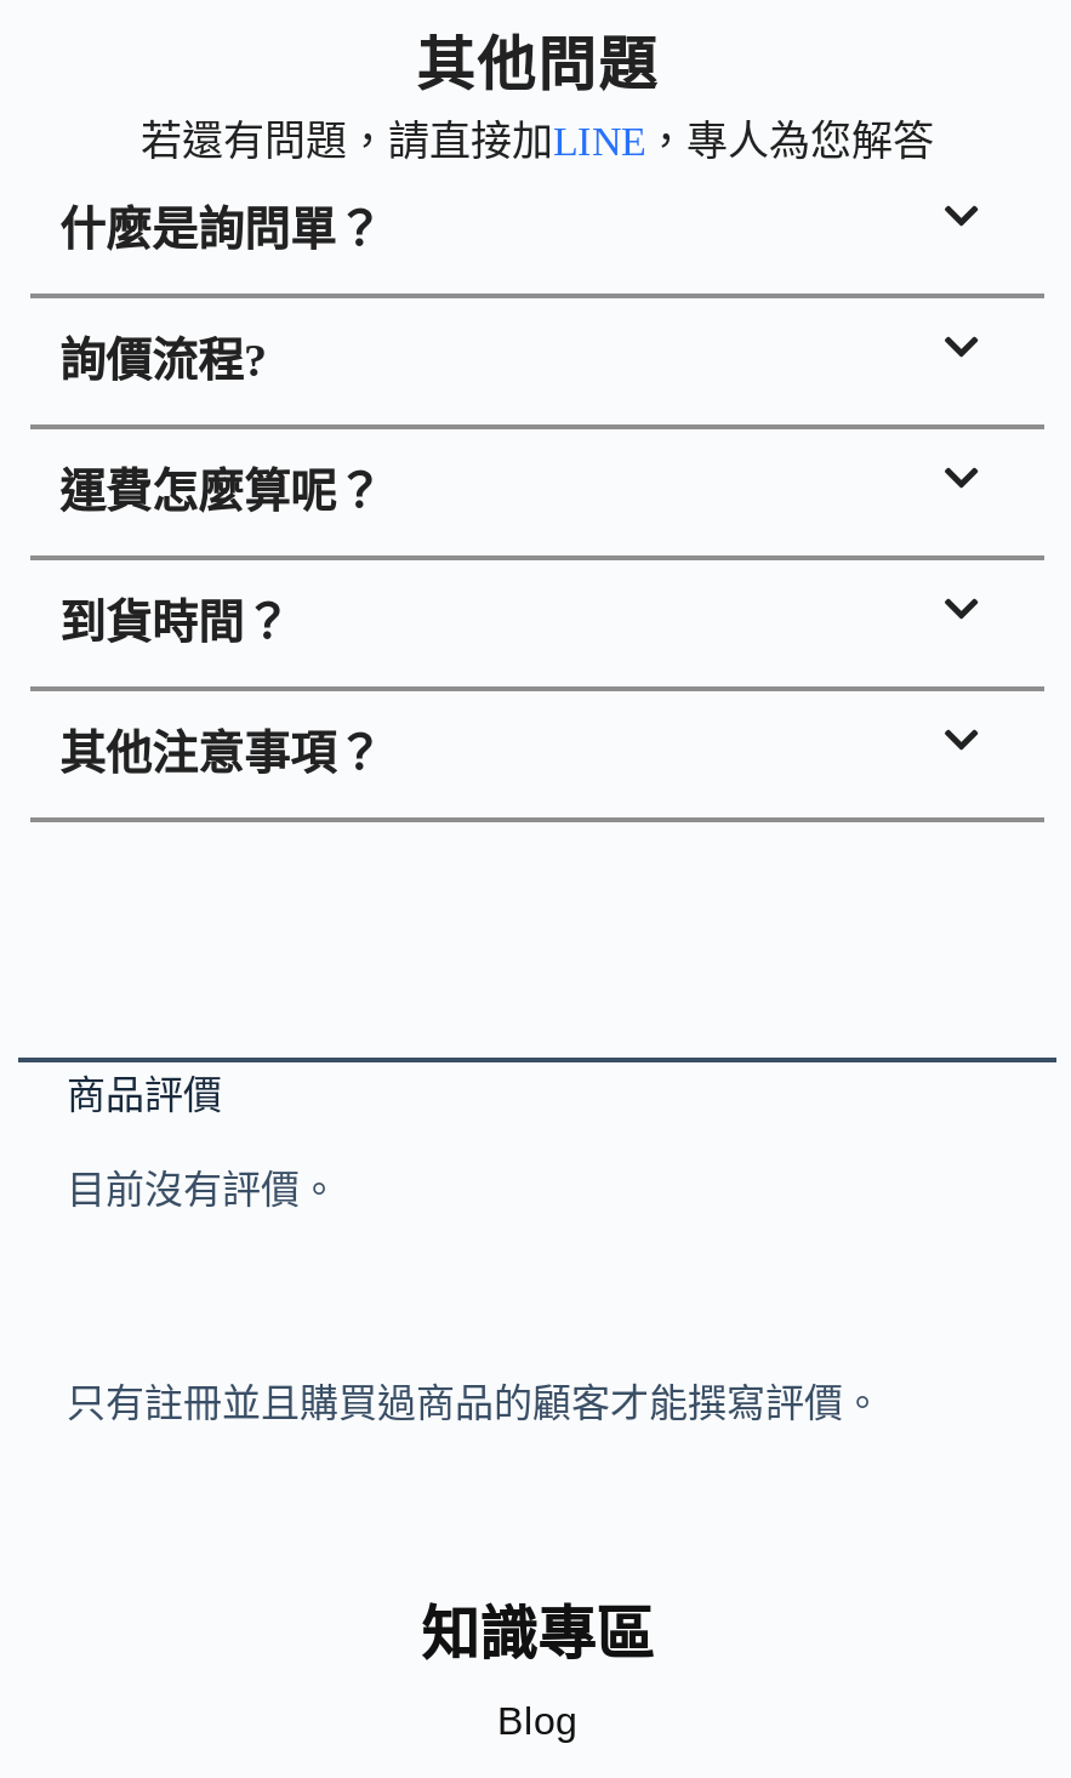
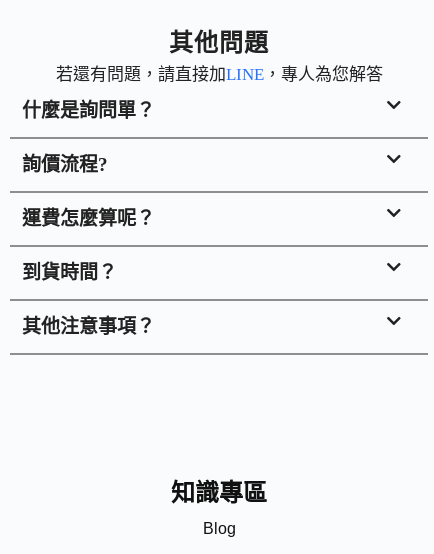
[67,1076,338,1211] 商品評價 | 目前沒有評價。 -> none
[67,1383,882,1424] 只有註冊並且購買過商品的顧客才能撰寫評價。 -> none

